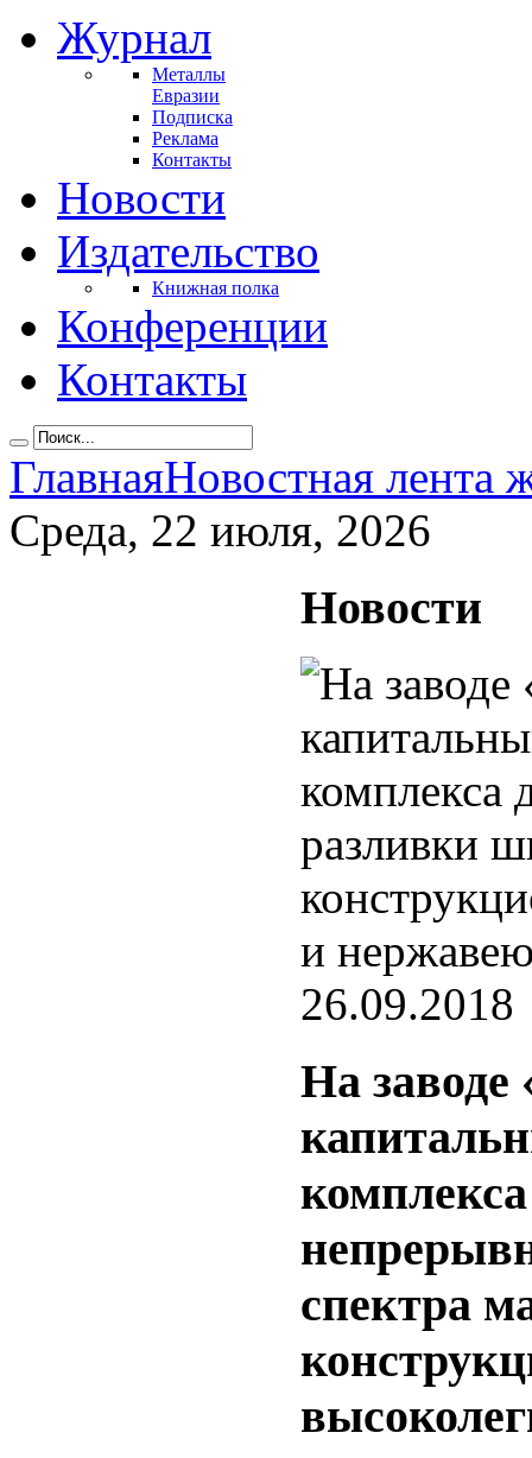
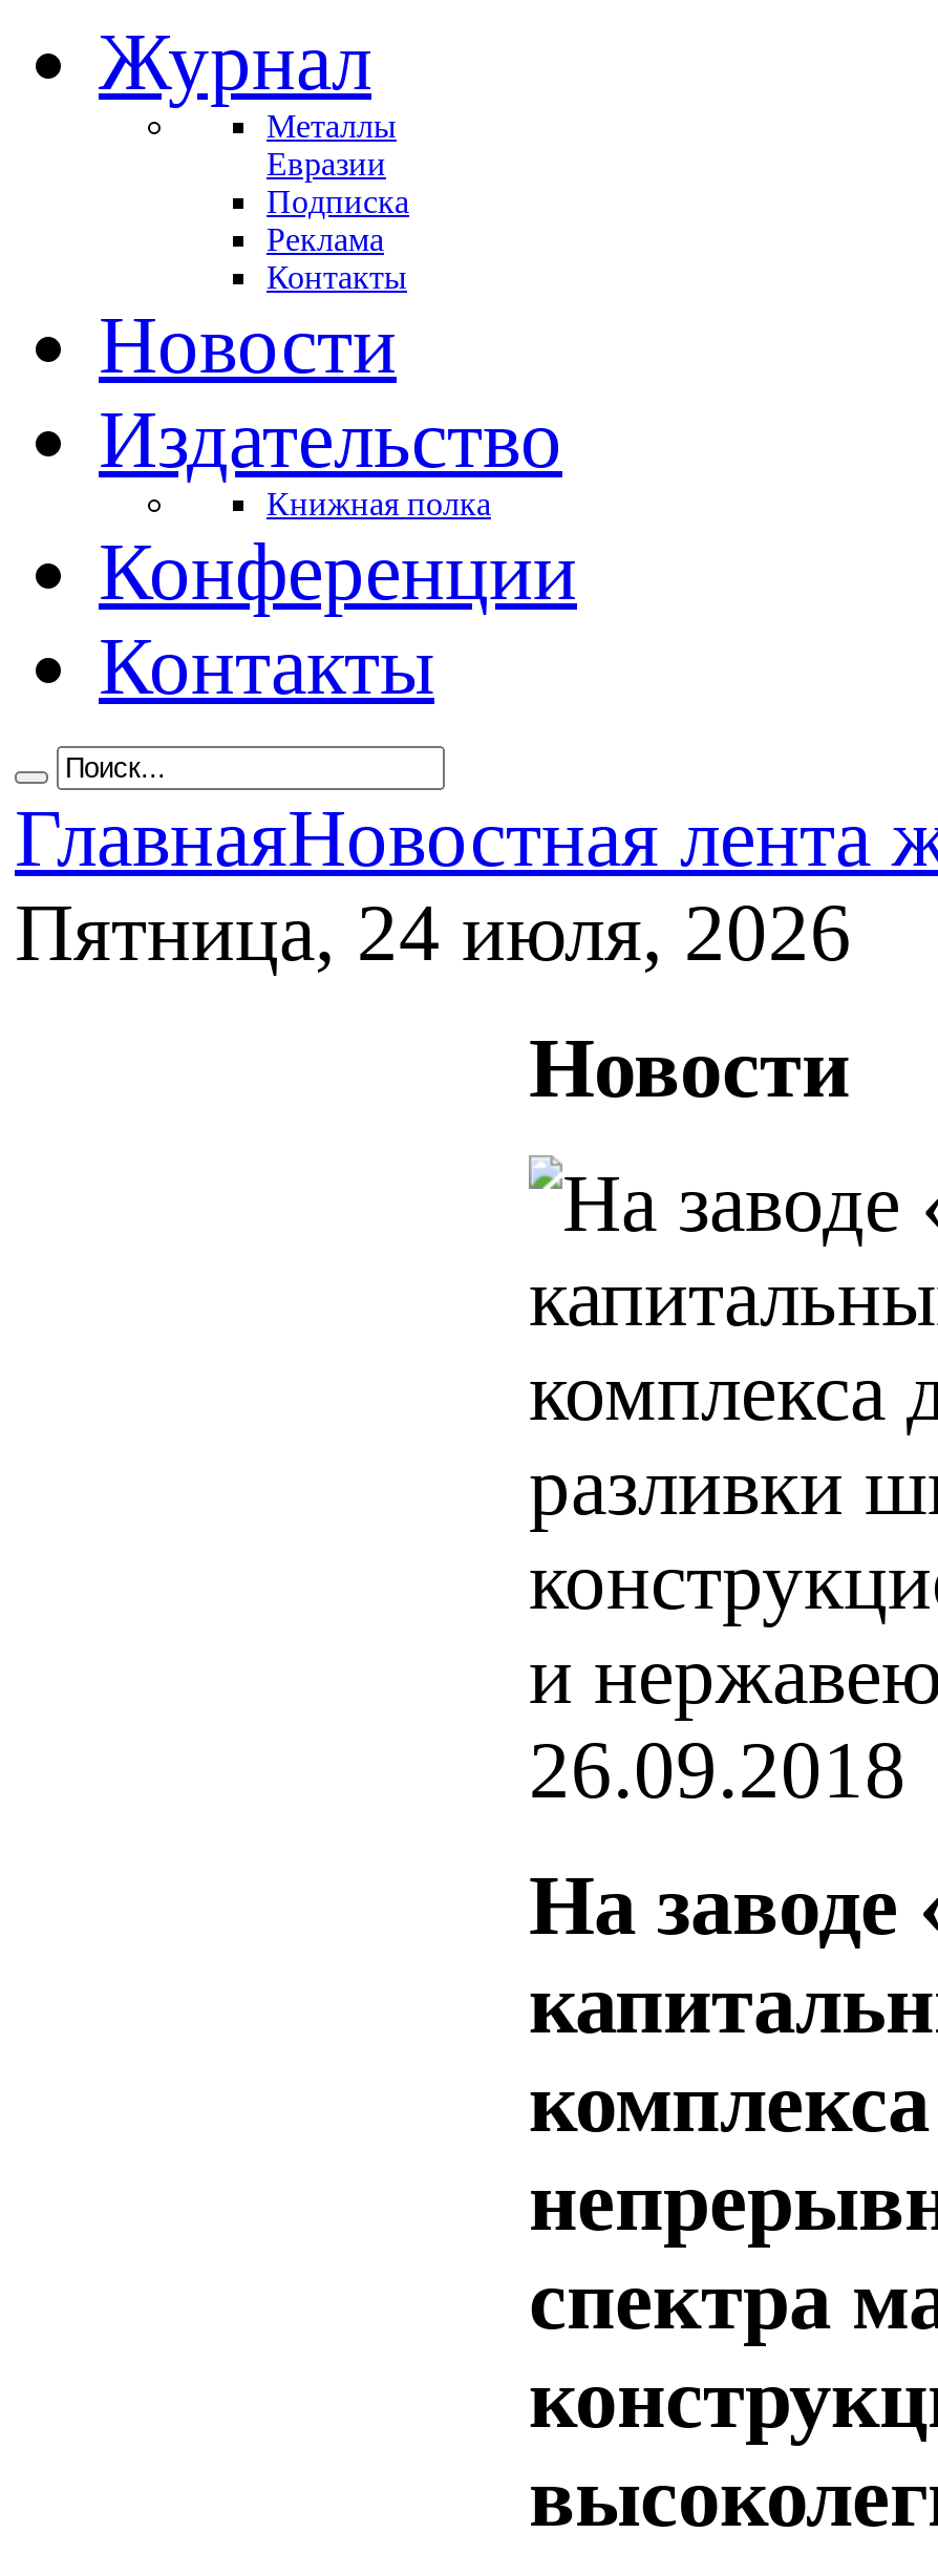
[9,505,431,556] Среда, 22 июля, 2026 -> [15,887,852,977] Пятница, 24 июля, 2026

